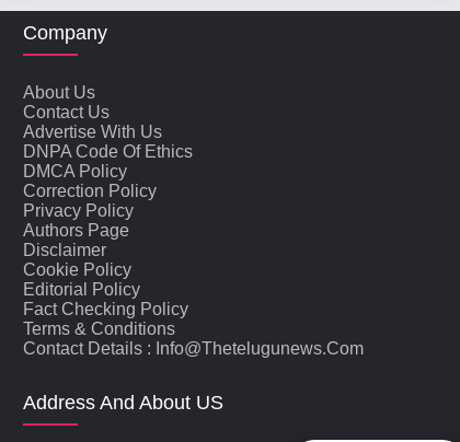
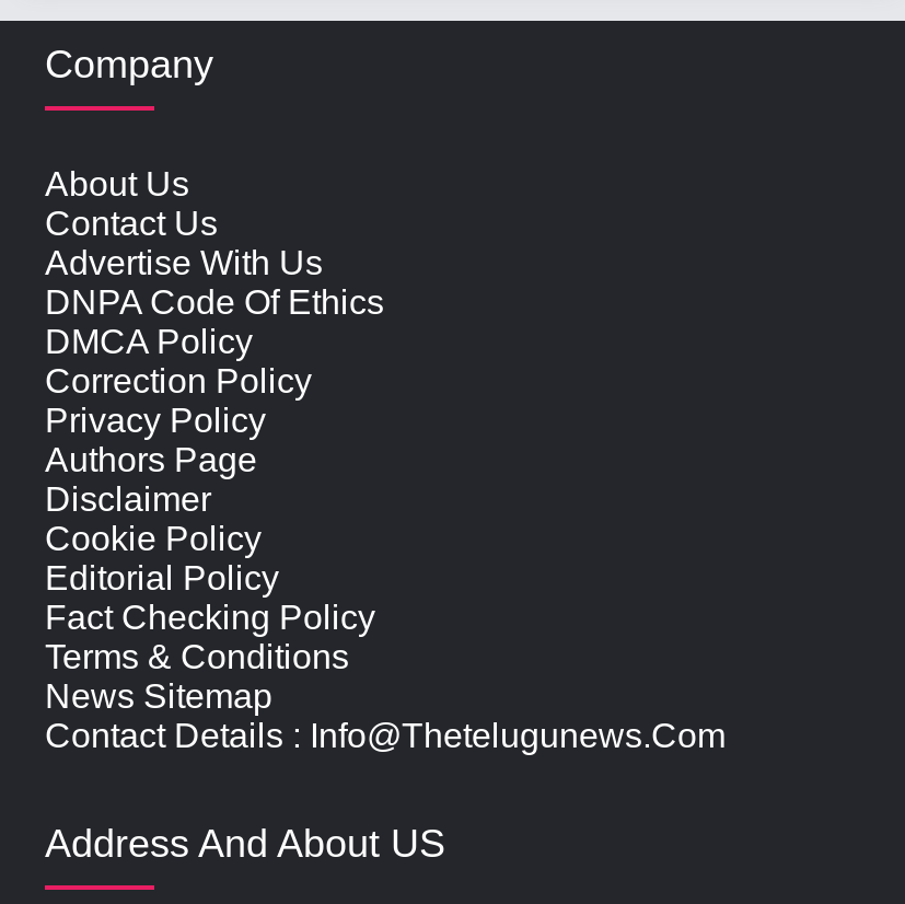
none -> [45,678,272,715] News Sitemap

